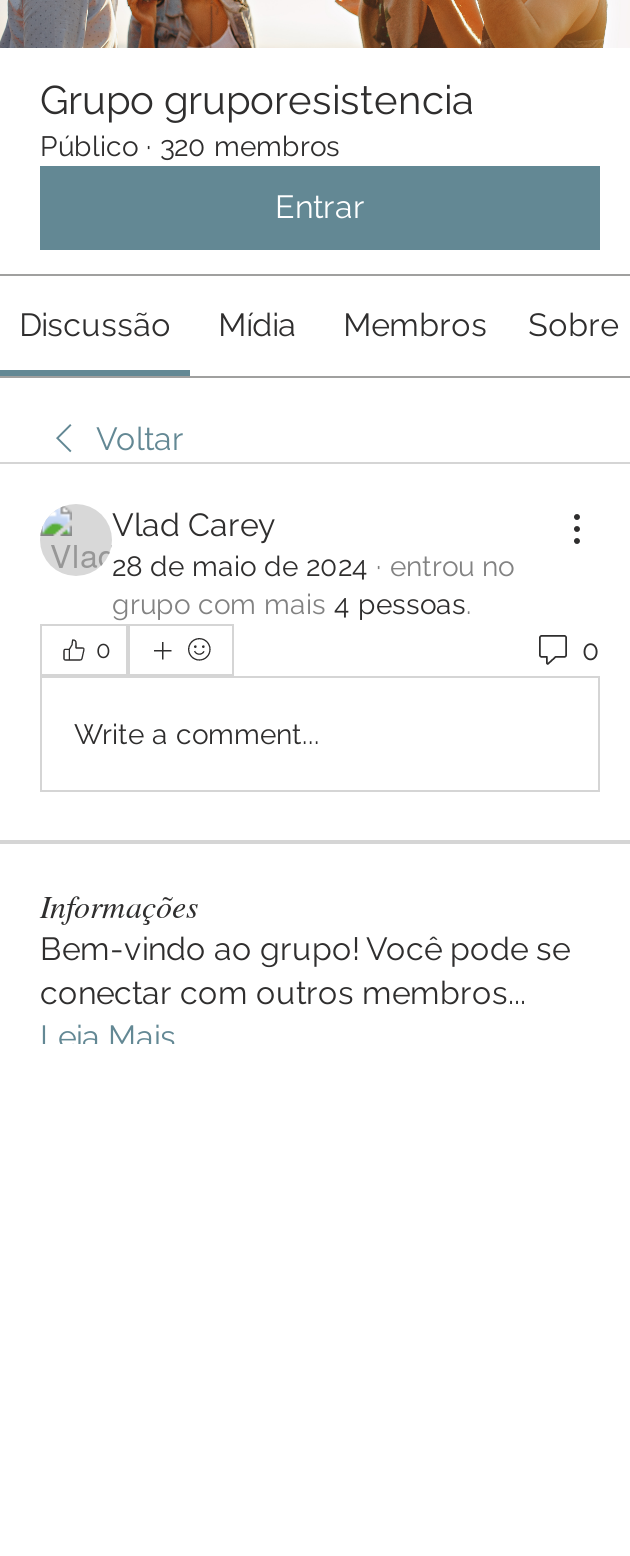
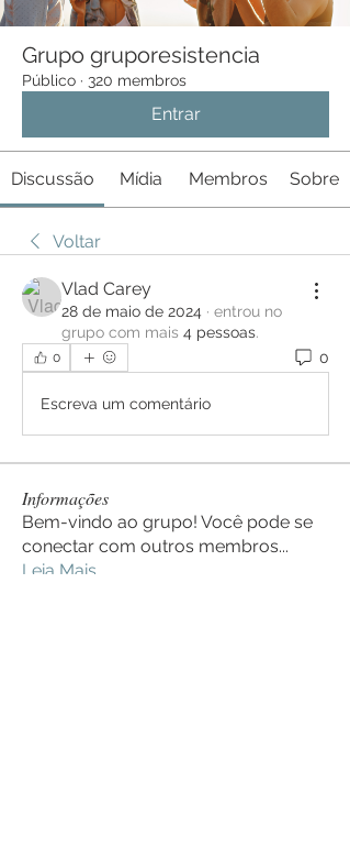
[74,717,320,749] Write a comment... -> [41,394,211,412] Escreva um comentário

